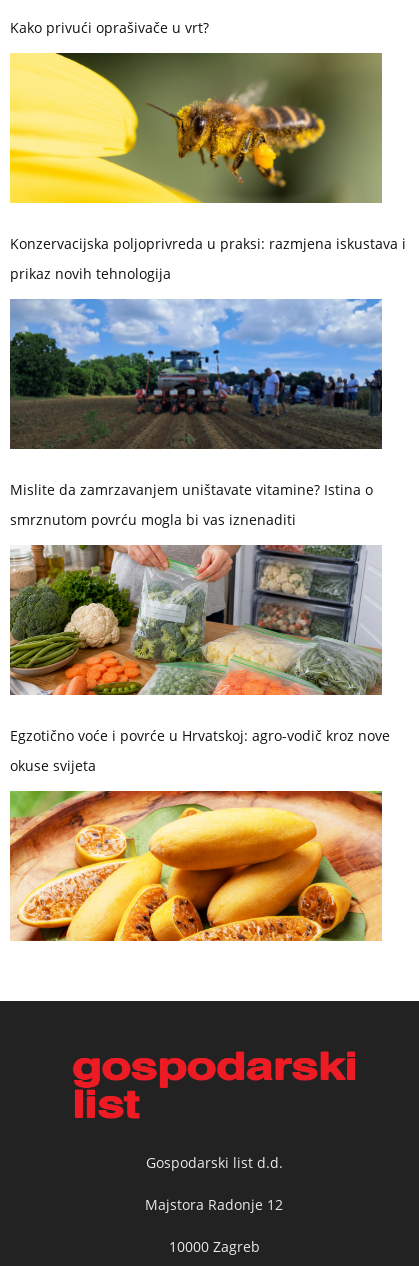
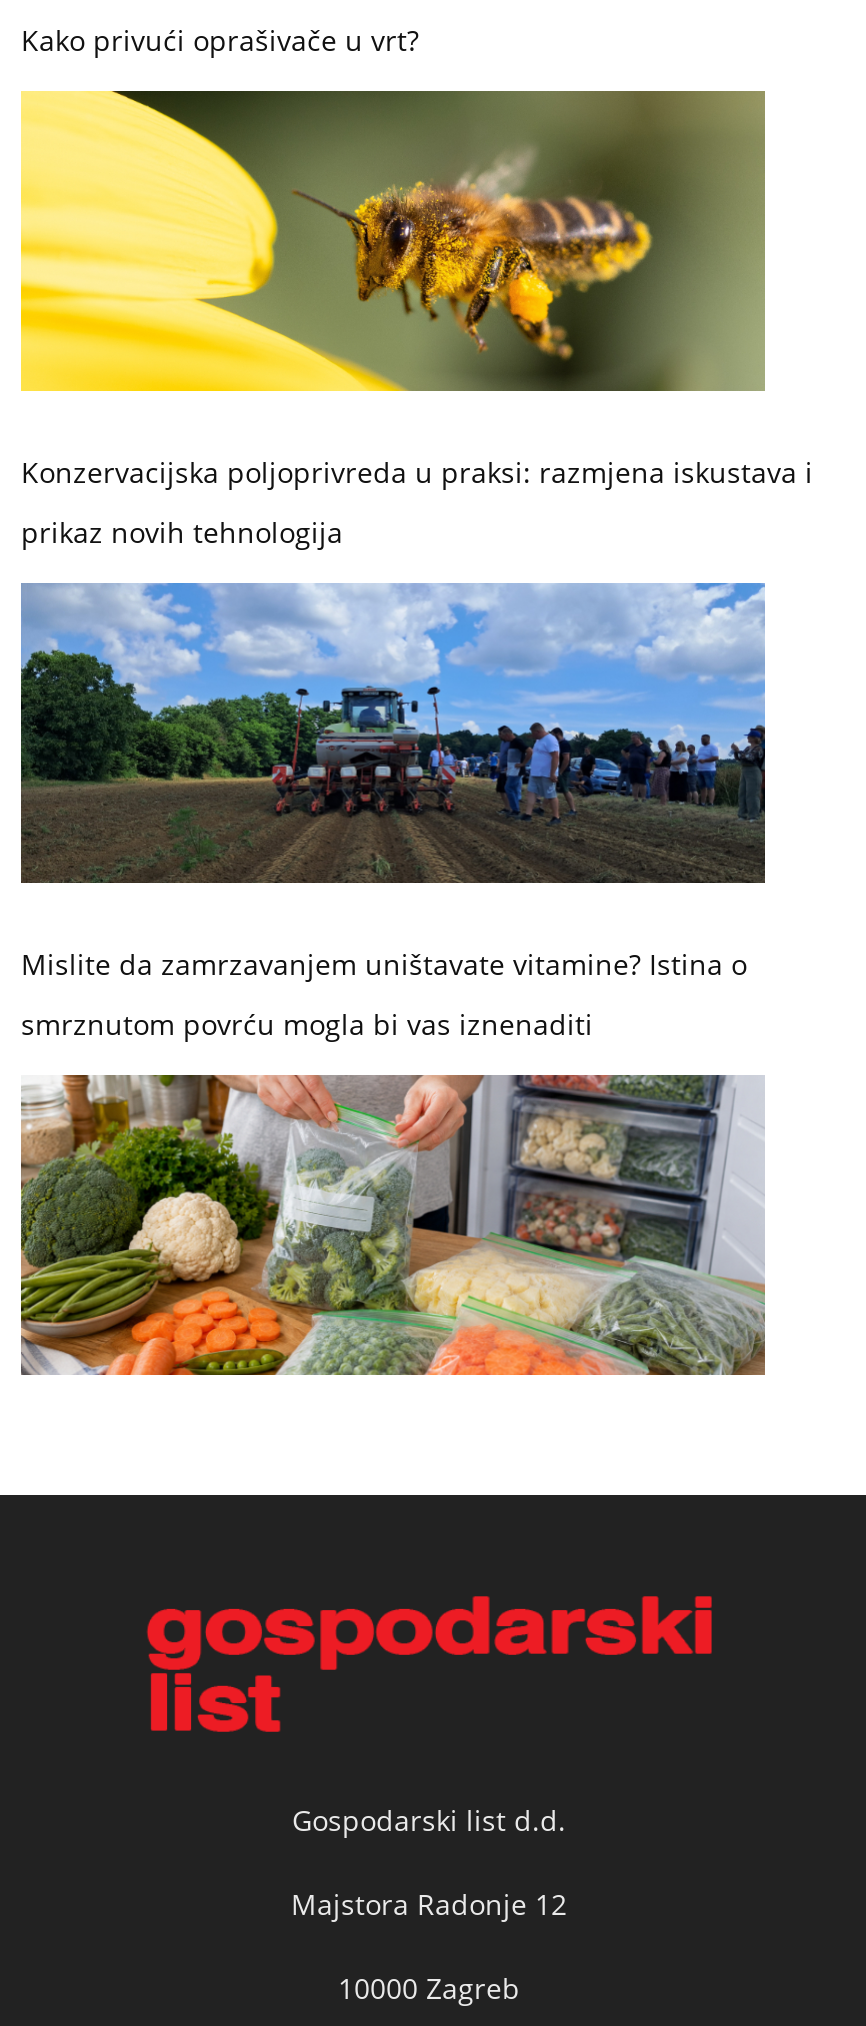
[10,725,390,774] Egzotično voće i povrće u Hrvatskoj: agro-vodič kroz nove | okuse svijeta -> none
[9,790,383,942] [image] -> none

